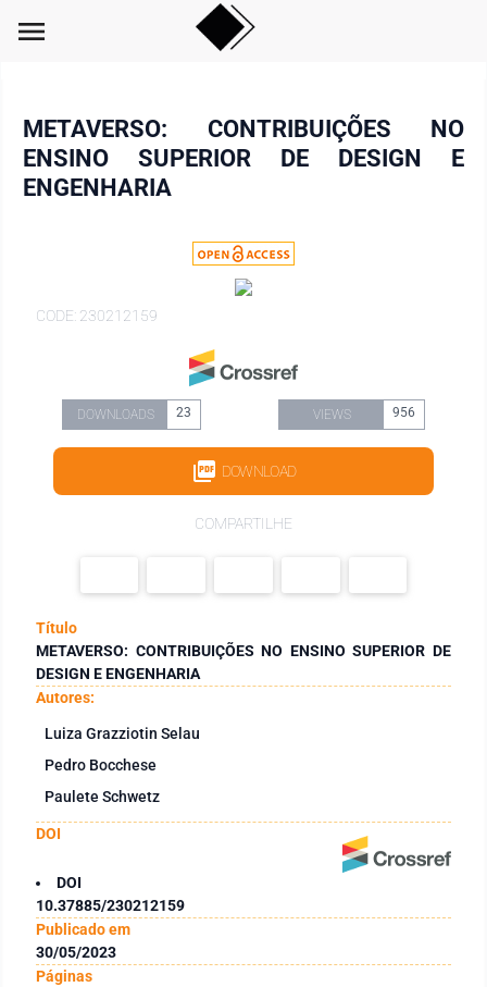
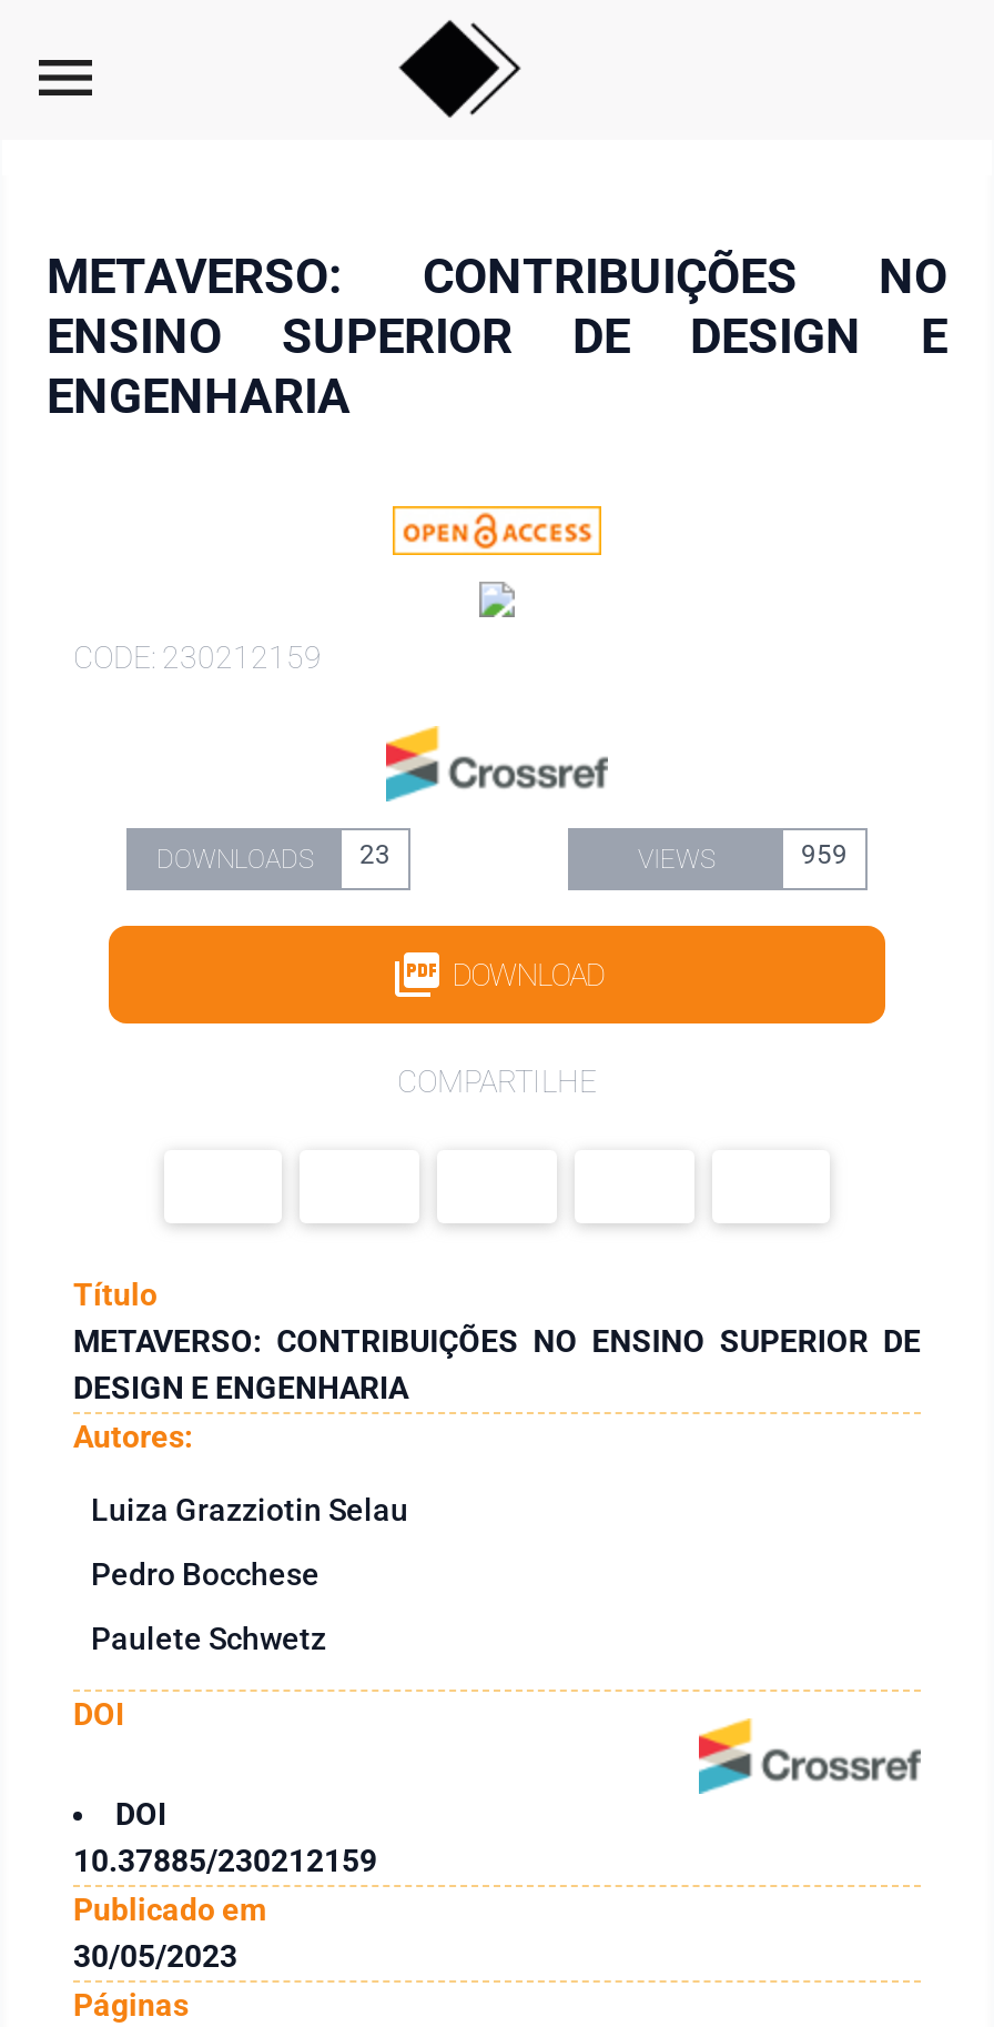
[392,405,415,420] 956 -> [801,839,848,870] 959

